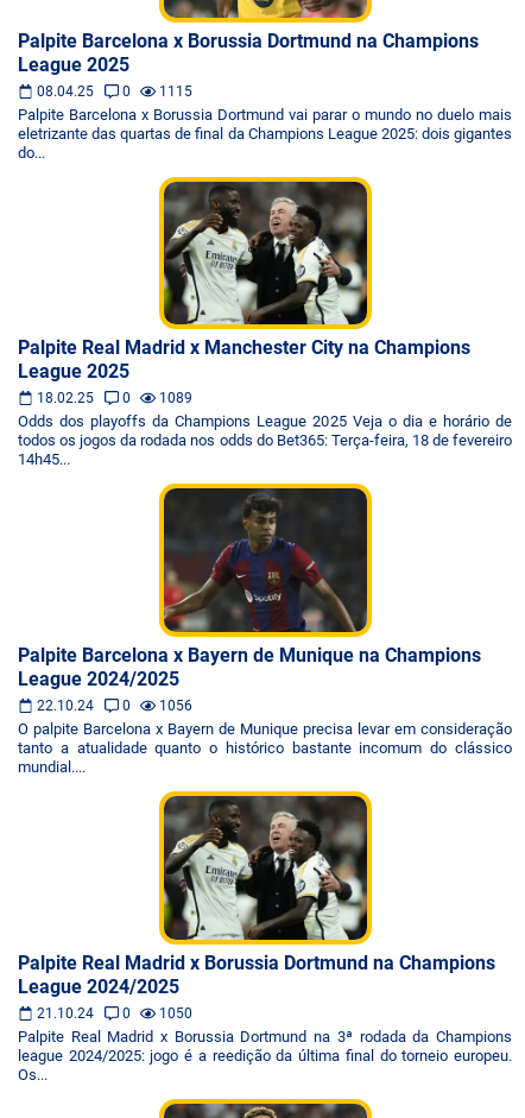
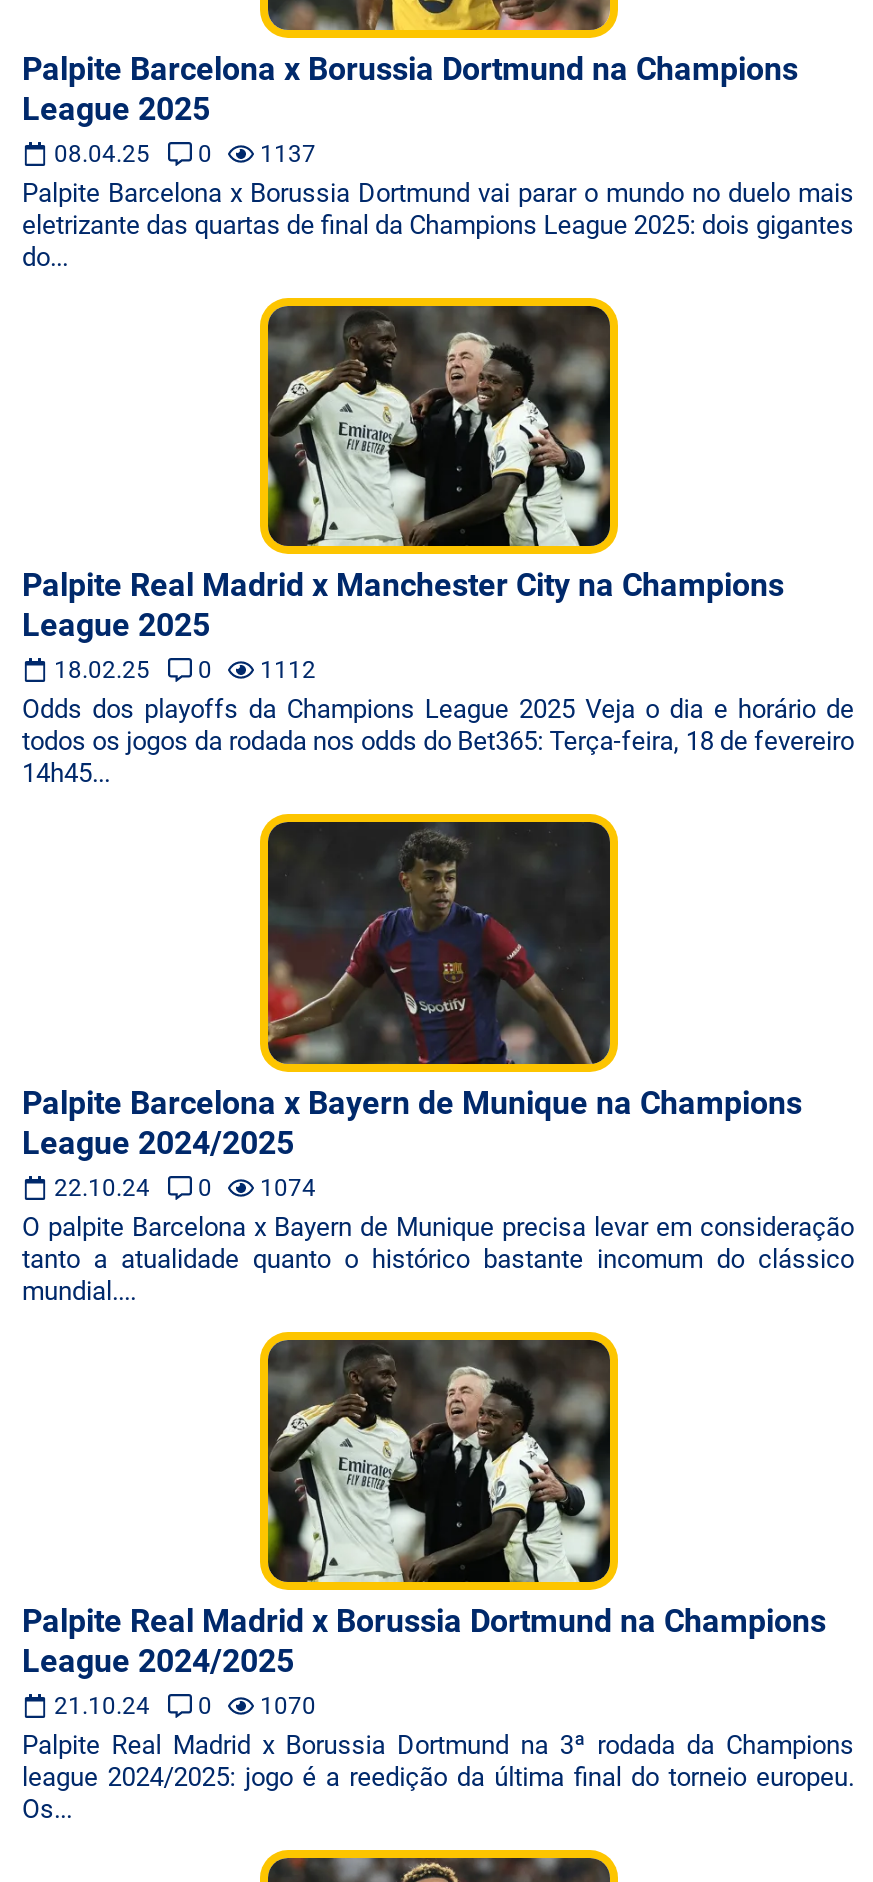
[37,83,192,100] 08.04.25 0 1115 -> [54,140,316,168] 08.04.25 0 1137
[37,390,192,407] 18.02.25 0 1089 -> [54,657,316,685] 18.02.25 0 1112
[37,697,192,714] 22.10.24 0 1056 -> [54,1174,316,1202] 22.10.24 0 1074
[37,1005,192,1021] 21.10.24 0 1050 -> [54,1691,316,1719] 21.10.24 0 1070

